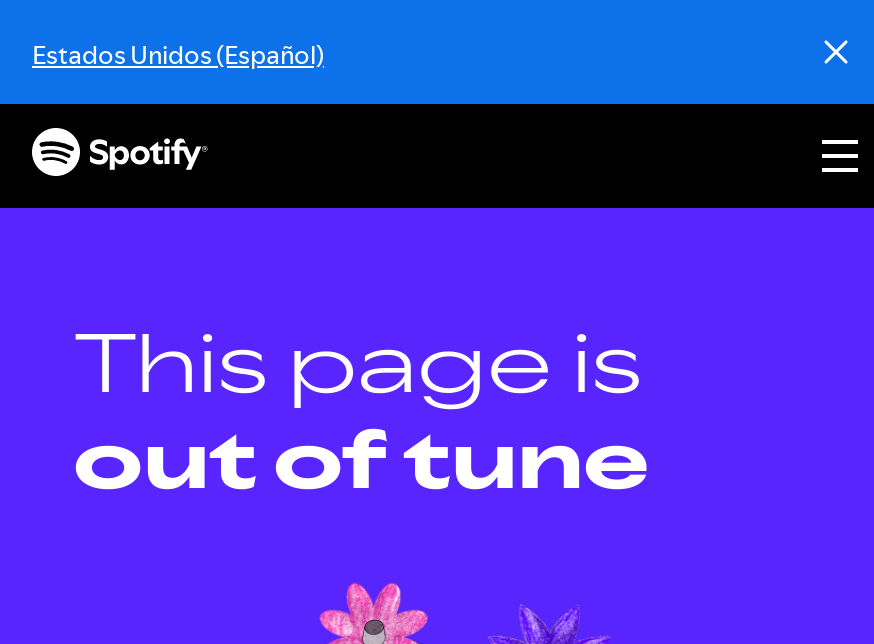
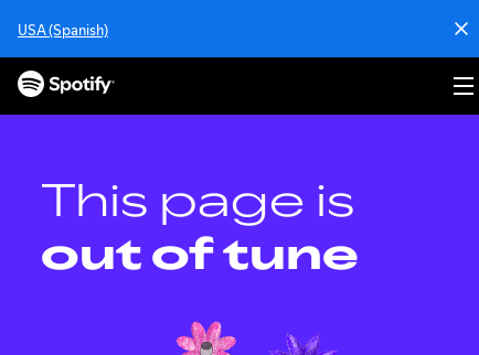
[32,36,324,72] Estados Unidos (Español) -> [18,20,108,40] USA (Spanish)

